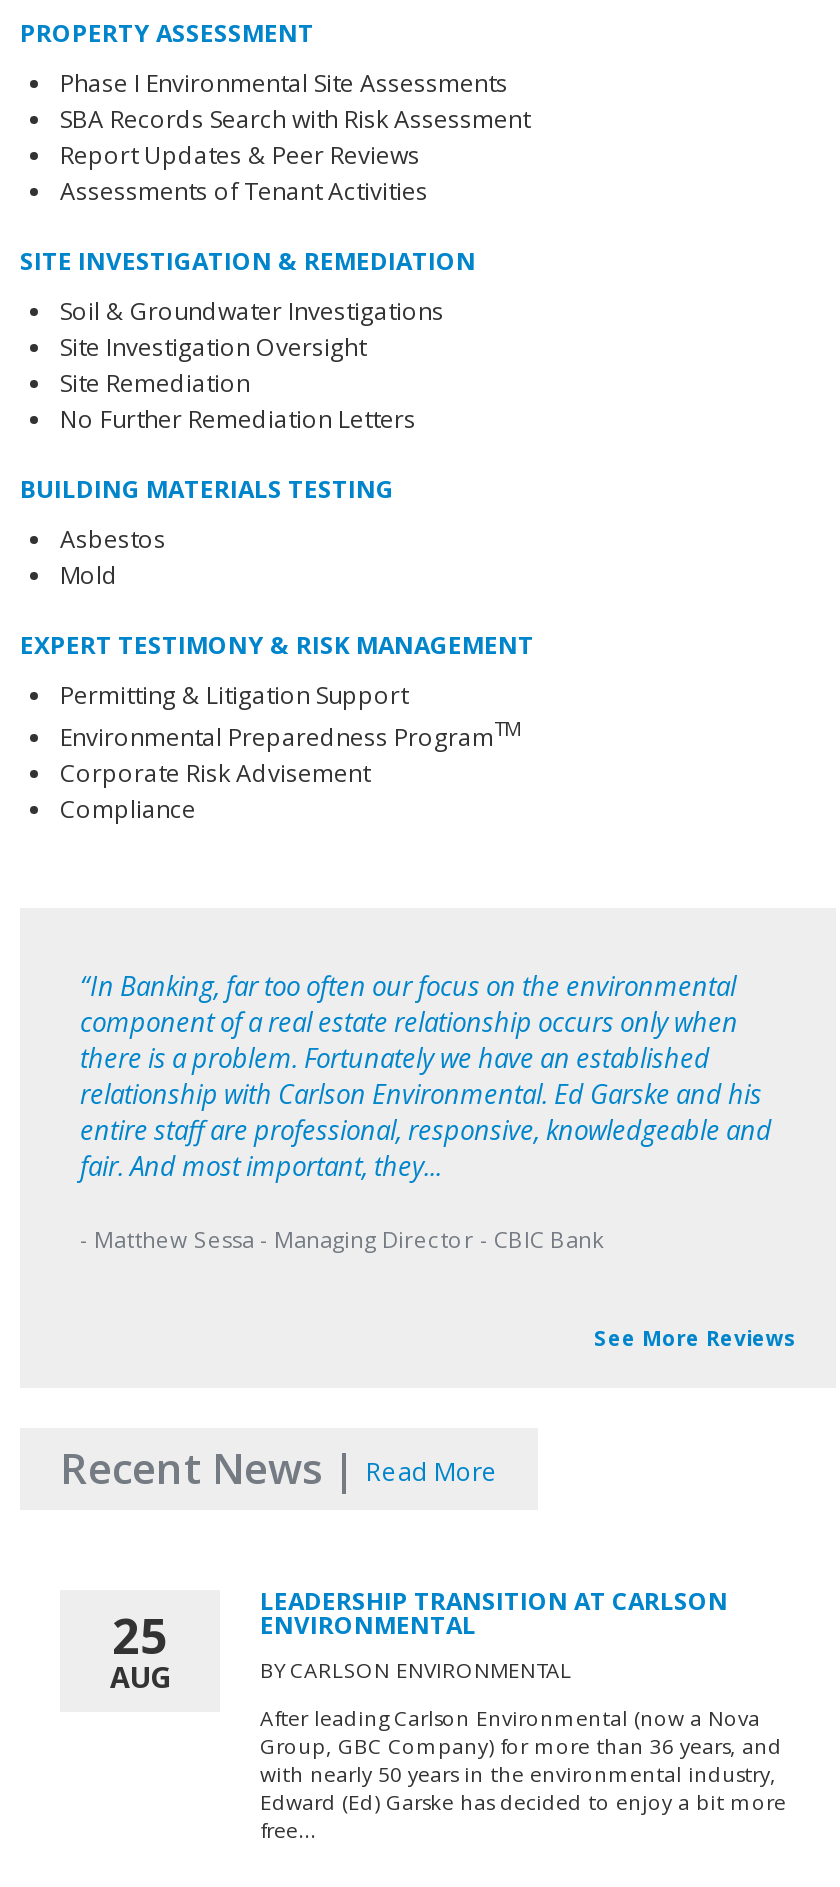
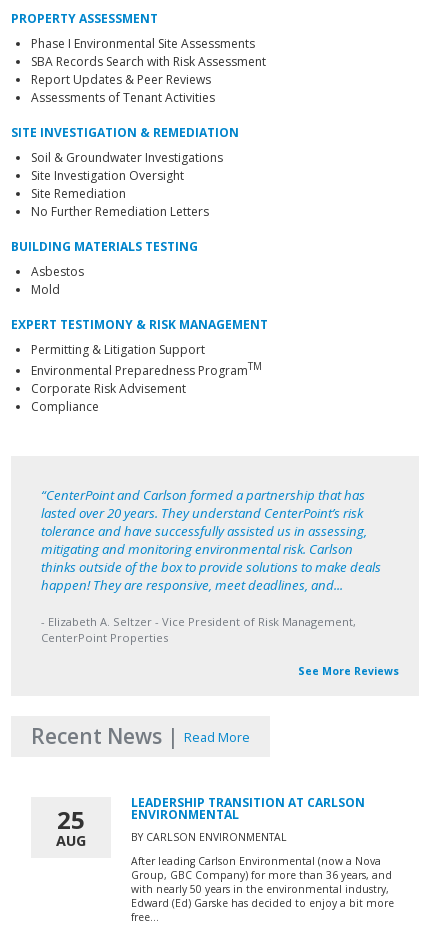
[80,968,772,1184] “In Banking, far too often our focus on the environmental | component of a real estate relationship occurs only when | there is a problem. Fortunately we have an established | relationship with Carlson Environmental. Ed Garske and his | entire staff are professional, responsive, knowledgeable and | fair. And most important, they... -> [41,486,381,594] “CenterPoint and Carlson formed a partnership that has | lasted over 20 years. They understand CenterPoint’s risk | tolerance and have successfully assisted us in assessing, | mitigating and monitoring environmental risk. Carlson | thinks outside of the box to provide solutions to make deals | happen! They are responsive, meet deadlines, and...
[94,1224,604,1254] Matthew Sessa - Managing Director - CBIC Bank -> [41,614,356,645] Elizabeth A. Seltzer - Vice President of Risk Management, | CenterPoint Properties

